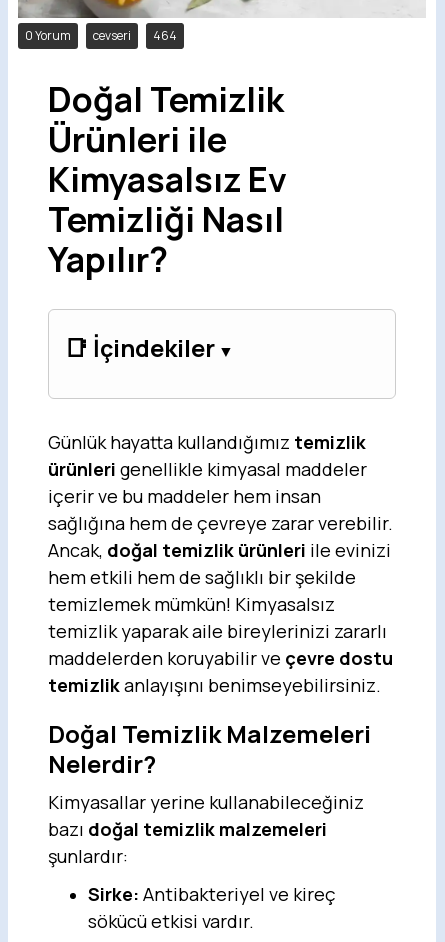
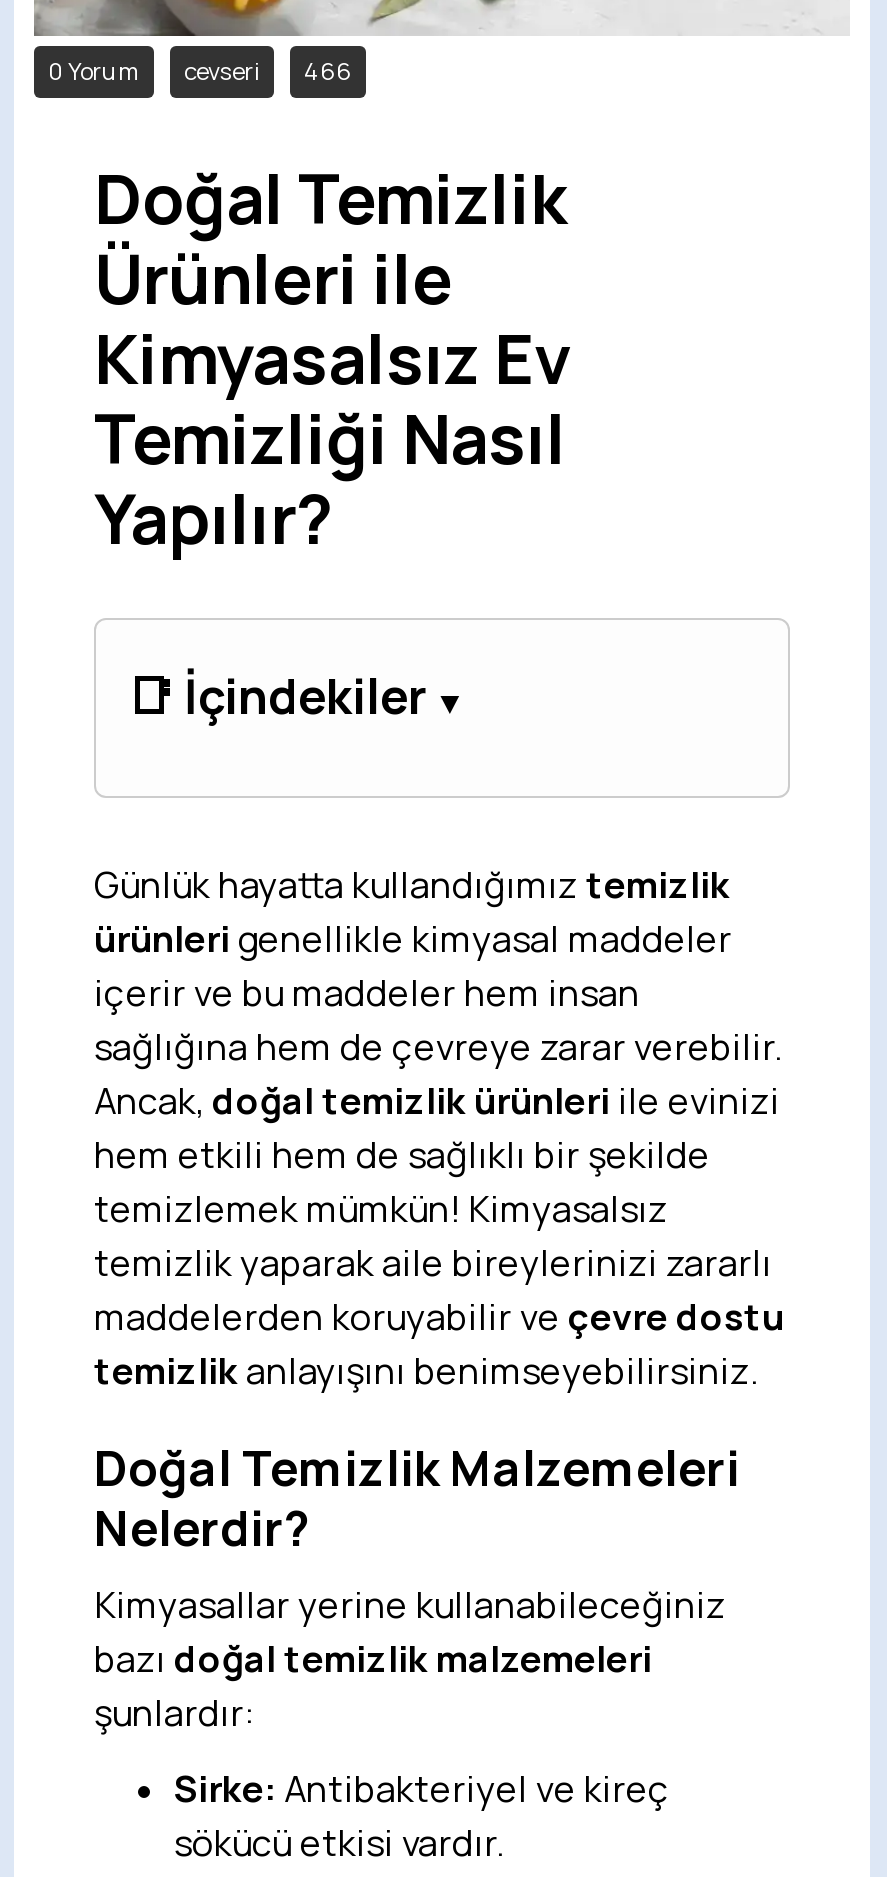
[25,27,177,44] 0 Yorum cevseri 464 -> [48,54,352,88] 0 Yorum cevseri 466

